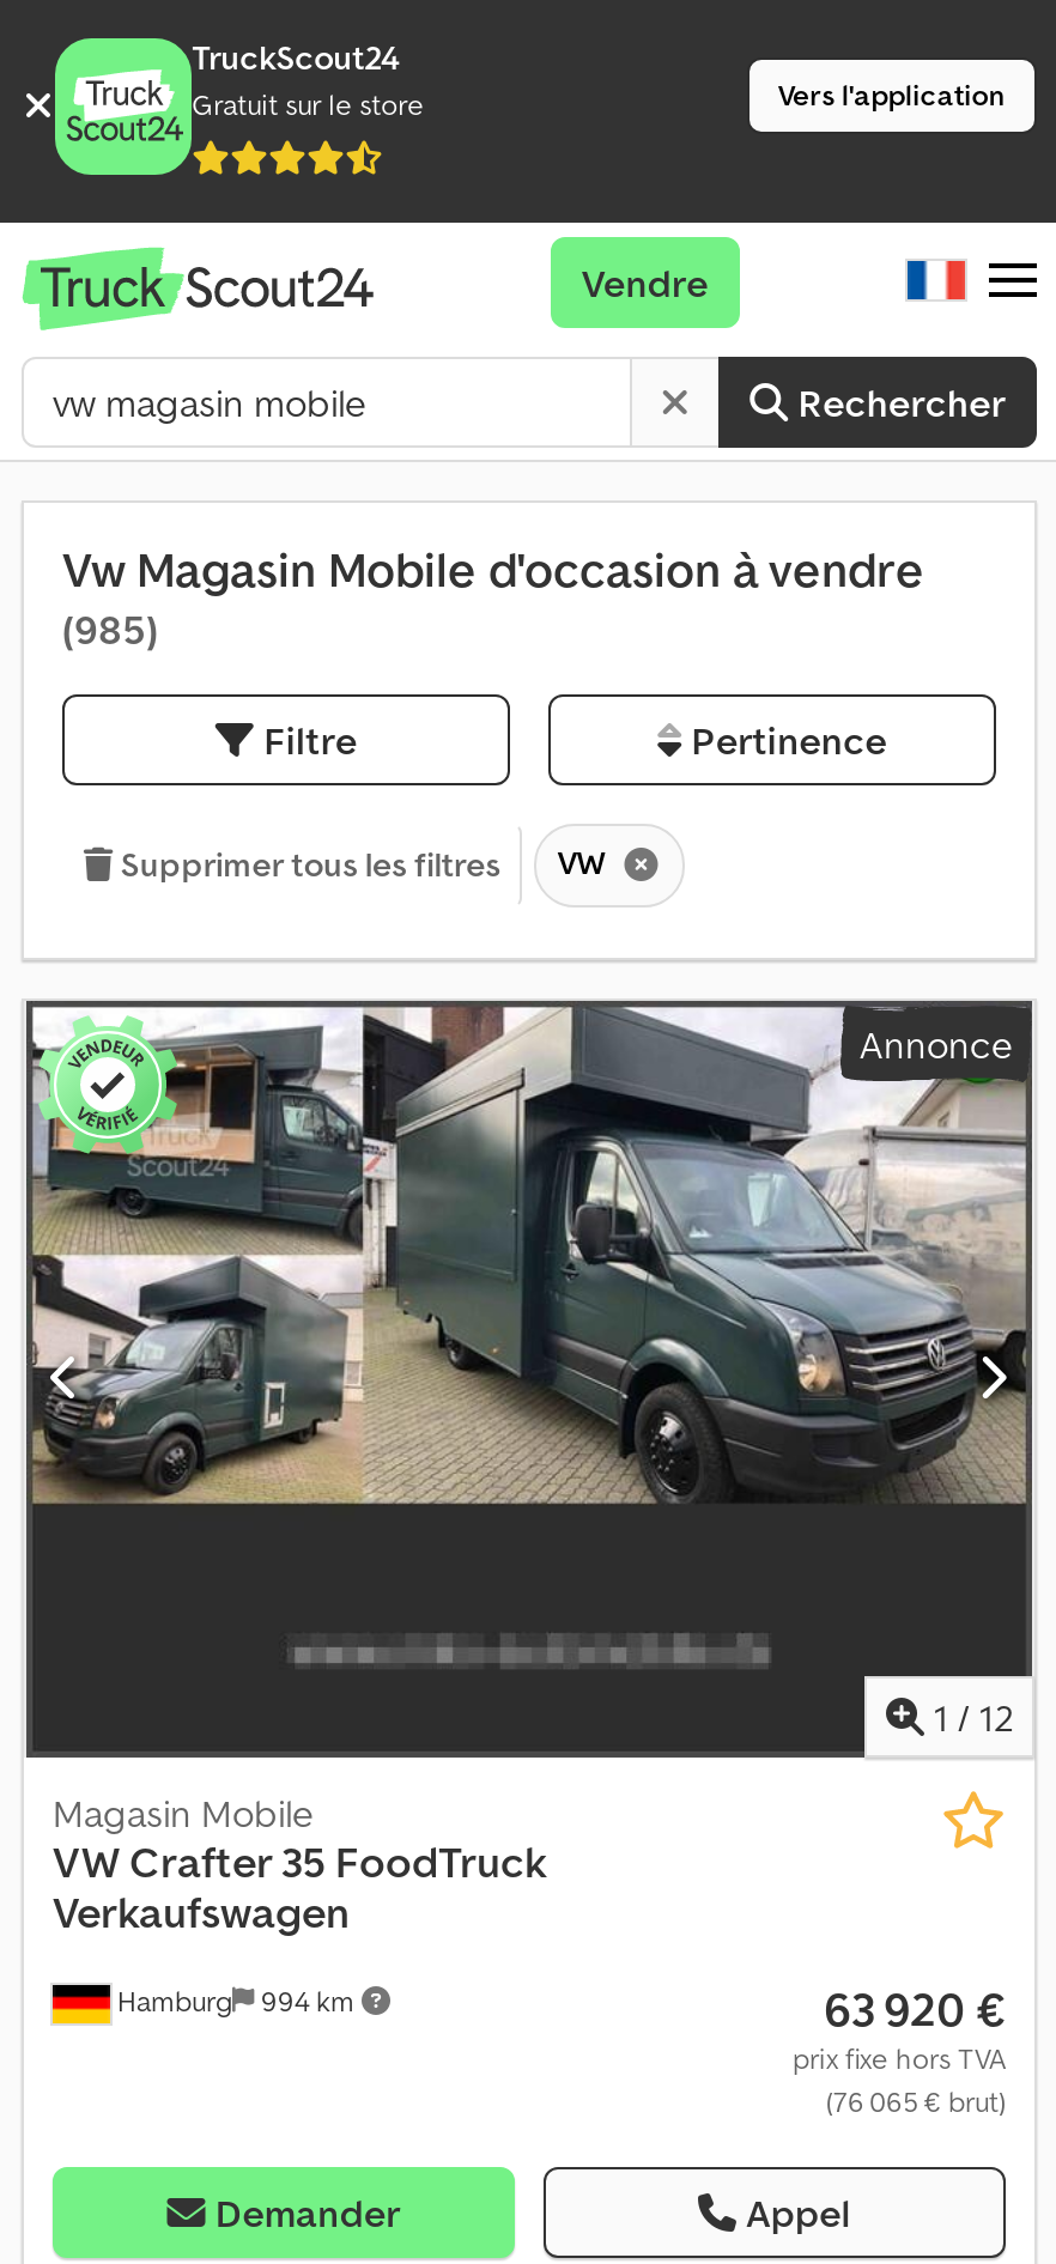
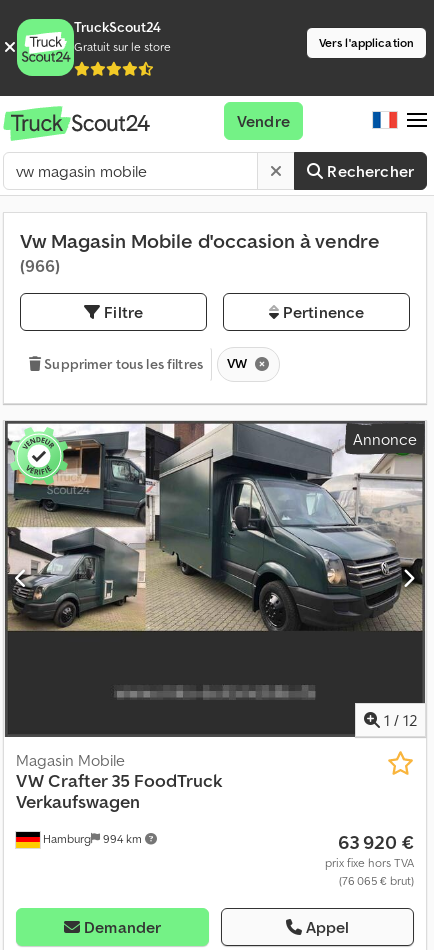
[62,603,158,656] (985) -> [20,255,60,277] (966)

